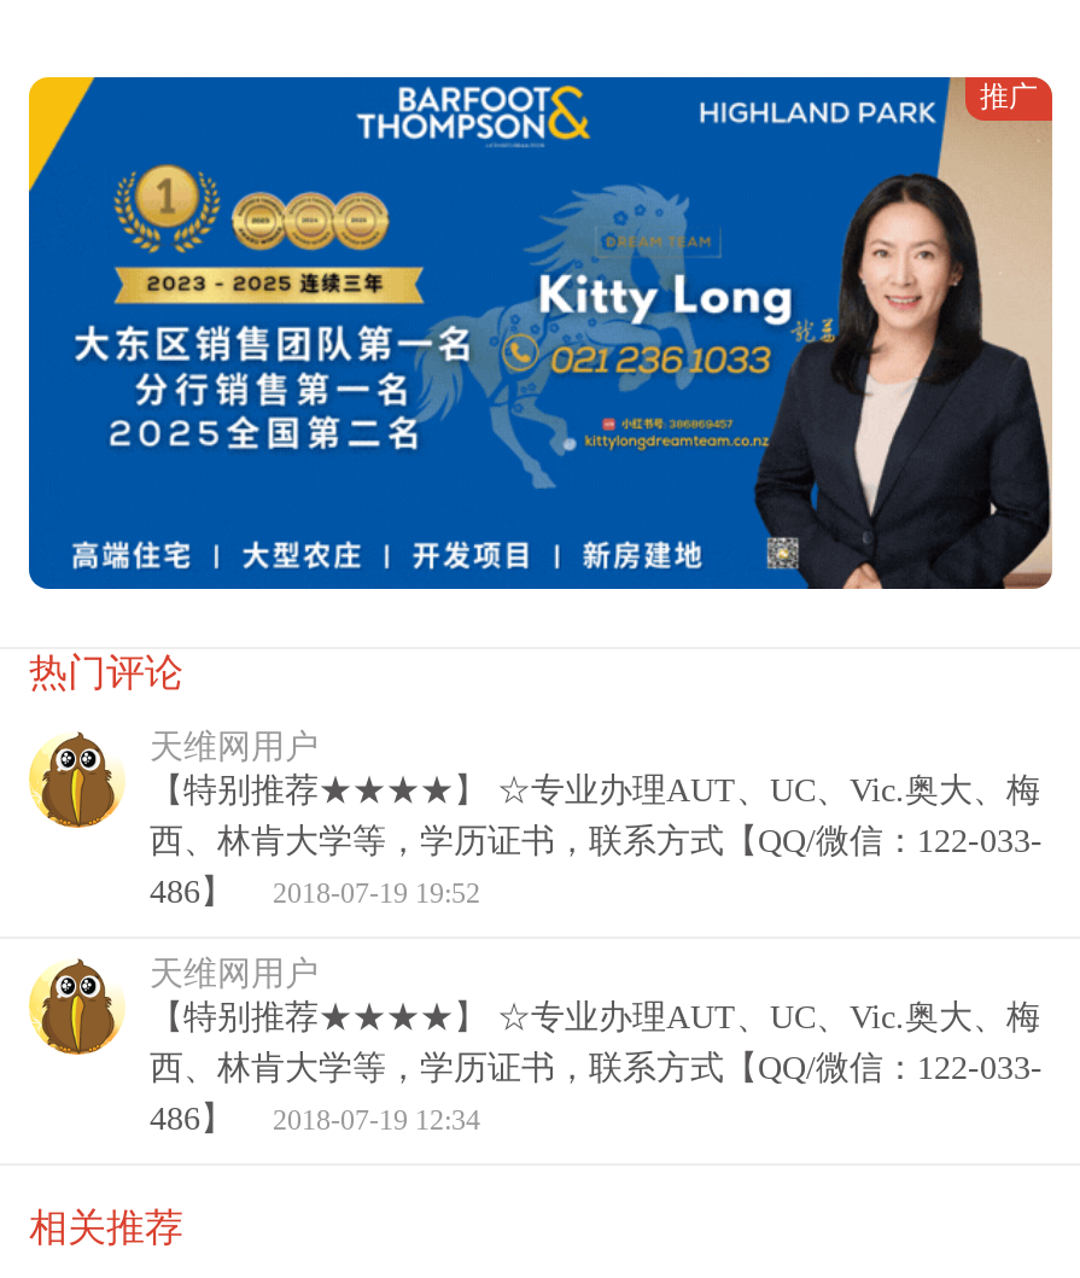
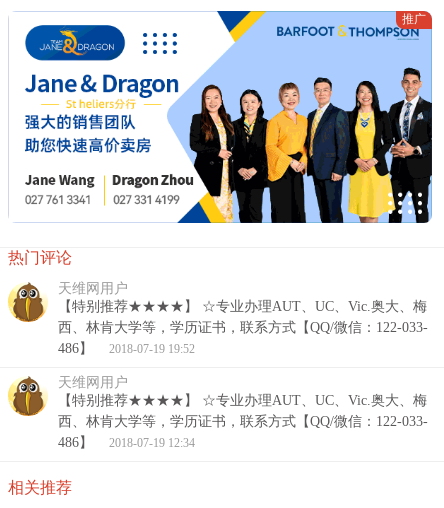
[27,75,1055,591] [image] -> [8,10,433,224] [image]

